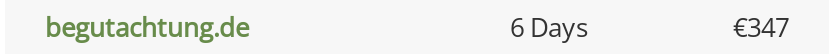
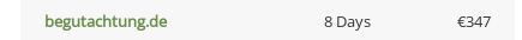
[510,9,588,45] 6 Days -> [323,11,370,32] 8 Days

